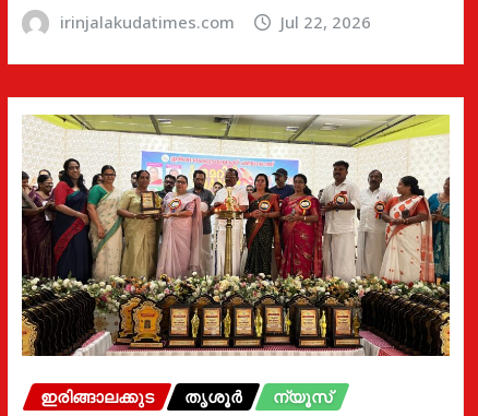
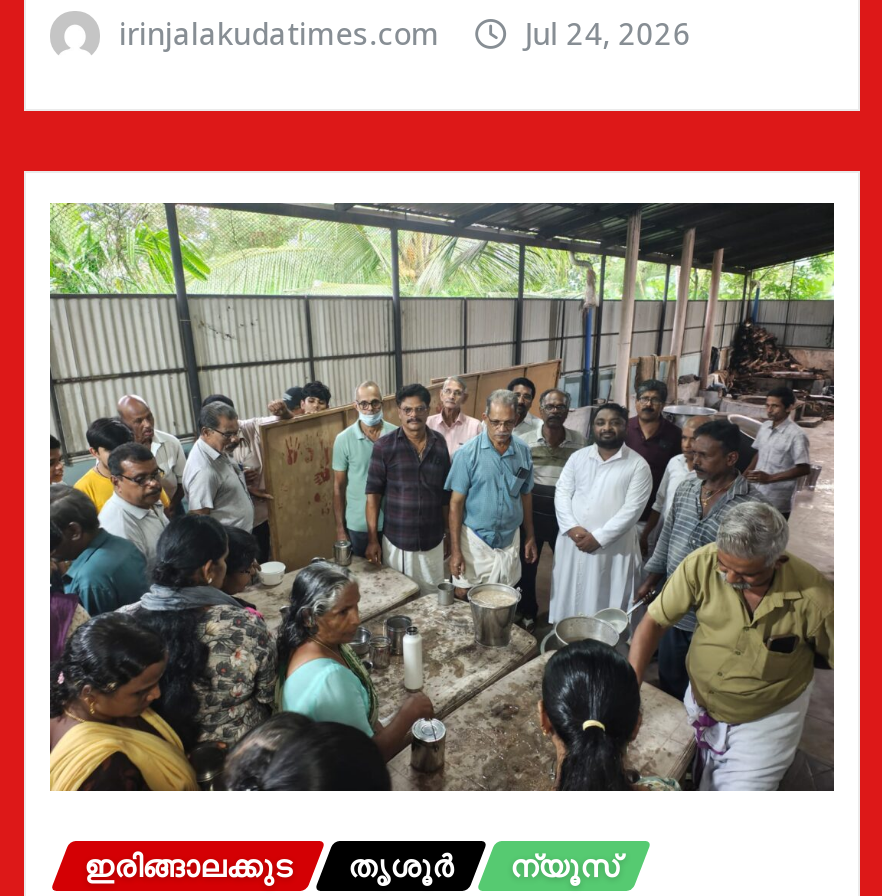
[281,10,371,32] Jul 22, 2026 -> [524,12,690,52] Jul 24, 2026
[22,114,451,357] [image] -> [48,201,836,793] [image]

